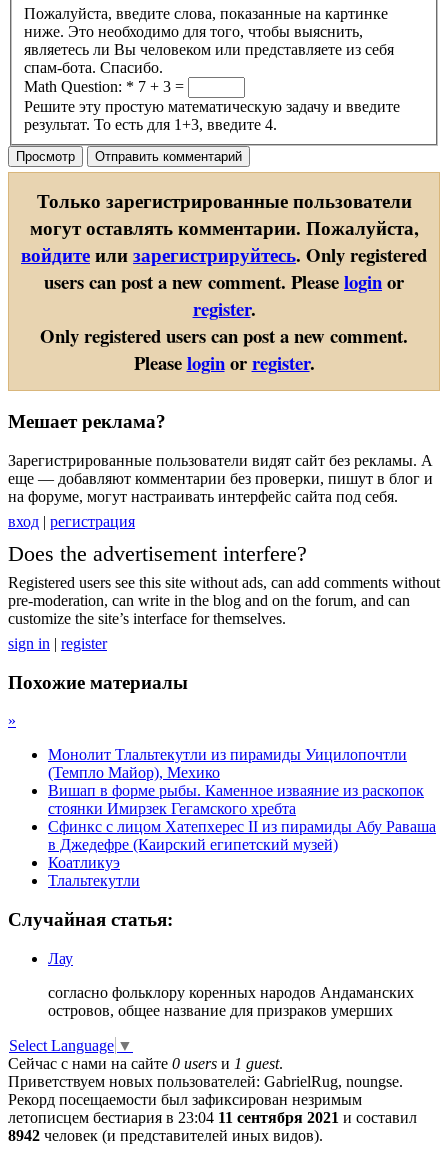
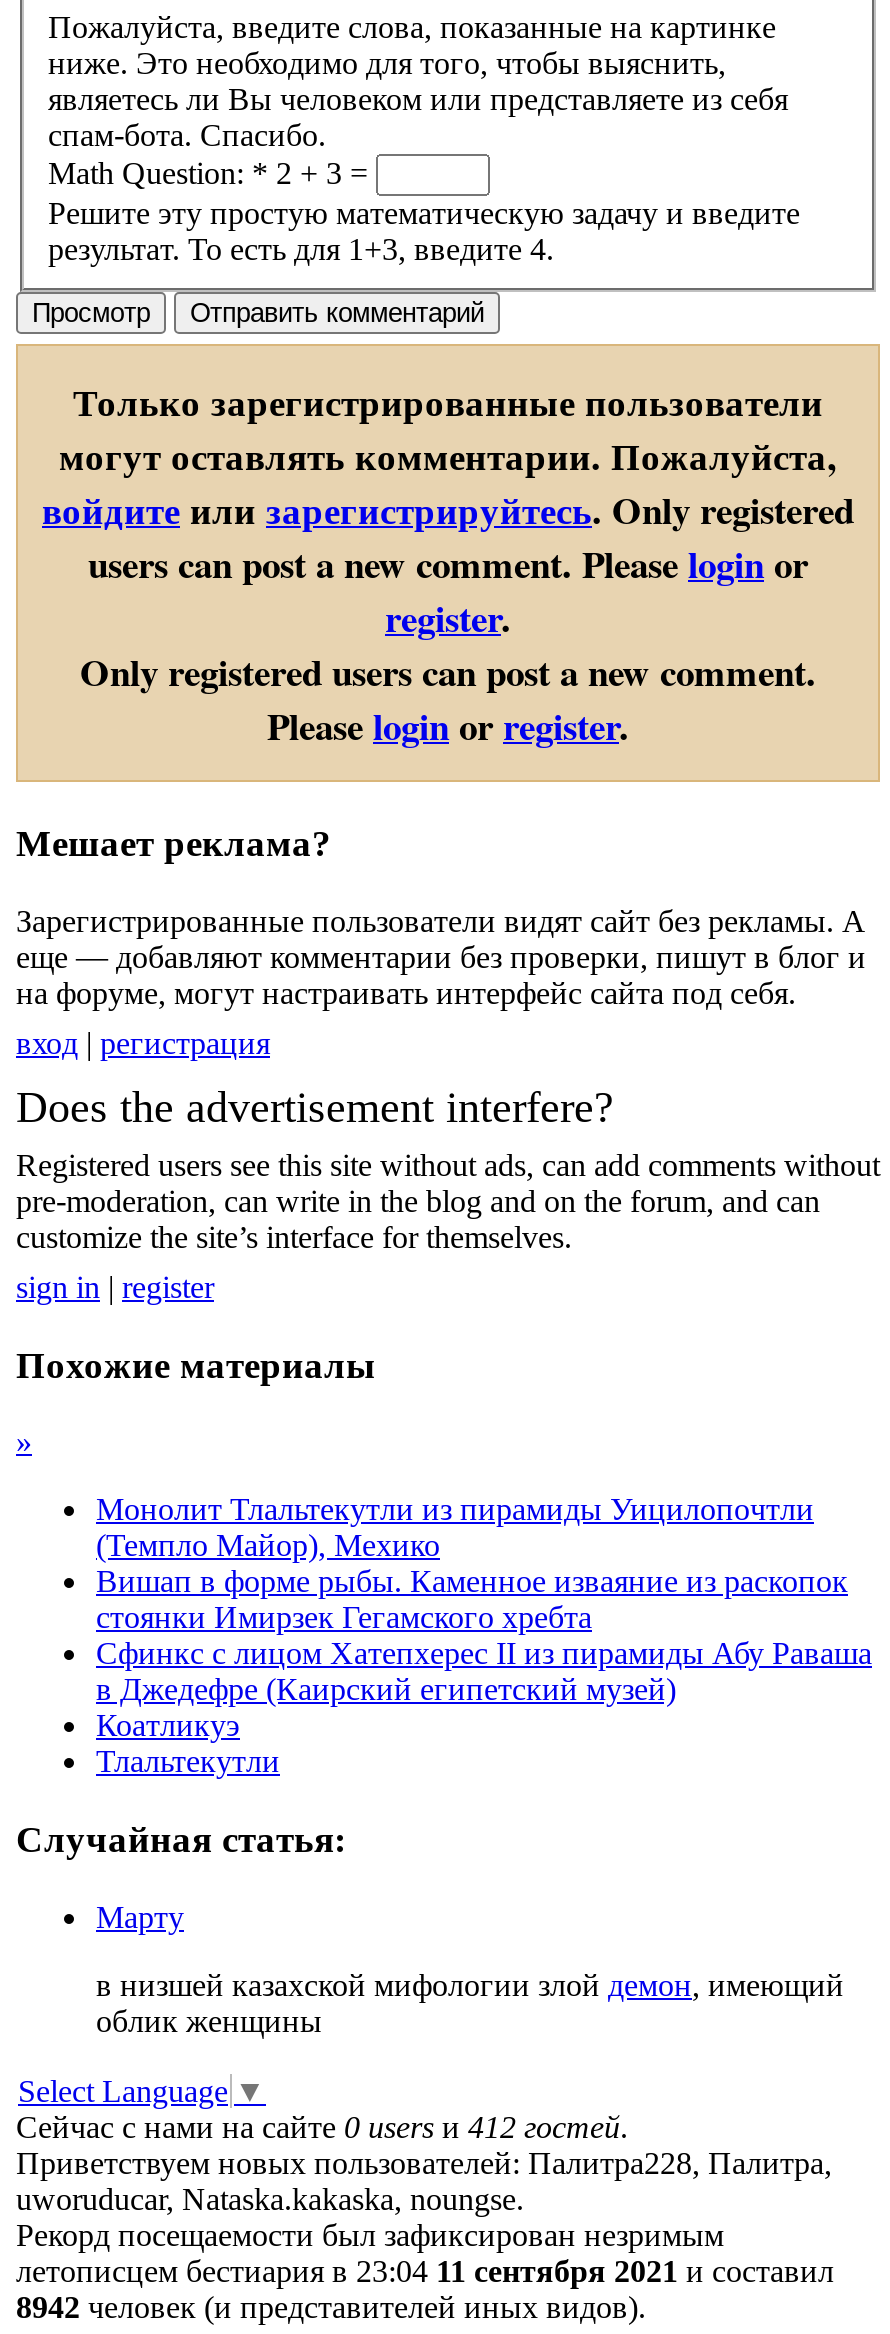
[24,78,188,95] Math Question: * 7 + 3 = -> [48,156,376,190] Math Question: * 2 + 3 =
[48,950,73,967] Лау -> [96,1899,184,1933] Марту
[48,984,414,1019] согласно фольклору коренных народов Андаманских | островов, общее название для призраков умерших -> [96,1967,844,2037] в низшей казахской мифологии злой демон, имеющий | облик женщины
[8,1055,403,1090] Сейчас с нами на сайте 0 users и 1 guest. | Приветствуем новых пользователей: GabrielRug, noungse. -> [16,2110,832,2216] Сейчас с нами на сайте 0 users и 412 гостей. | Приветствуем новых пользователей: Палитра228, Палитра, | uworuducar, Nataska.kakaska, noungse.

